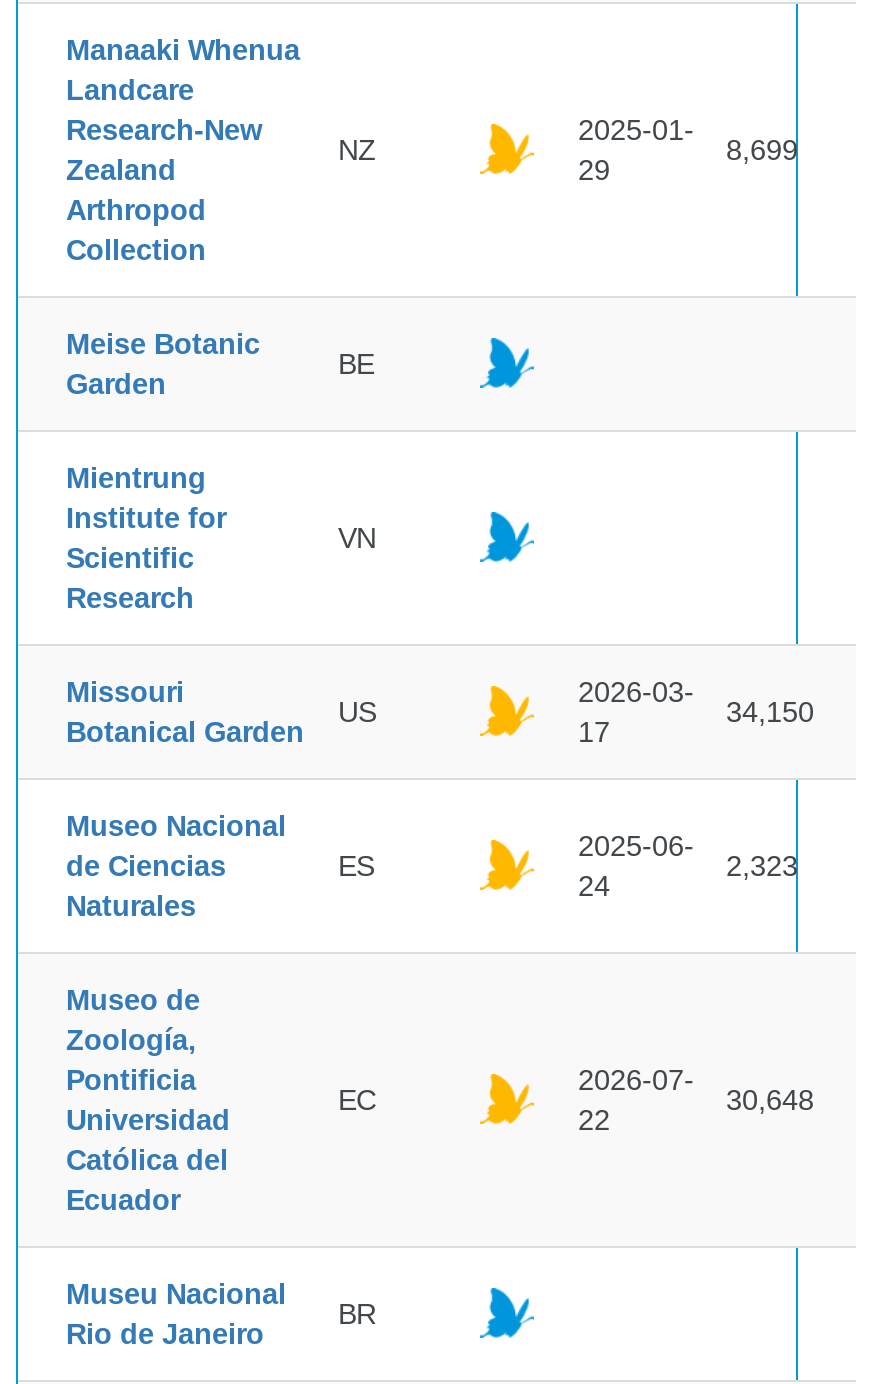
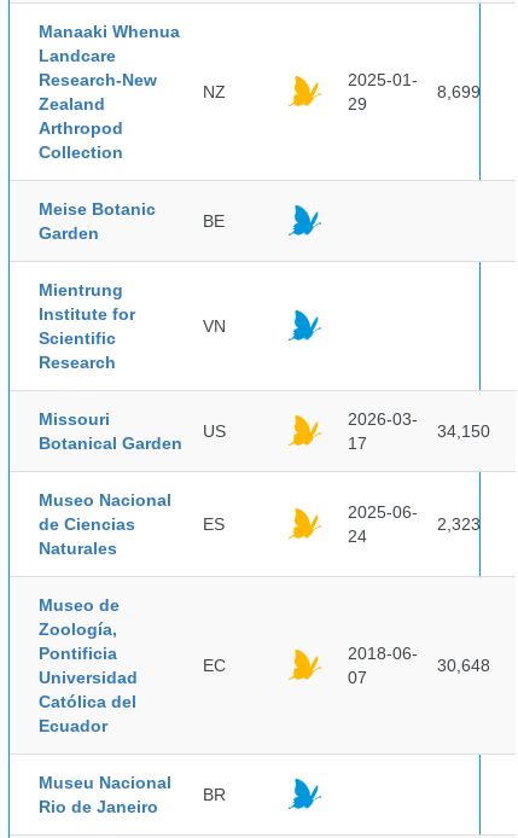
[578,1064,694,1096] 2026-07- -> [348,644,418,663] 2018-06-
[578,1104,610,1136] 22 -> [348,668,367,687] 07

